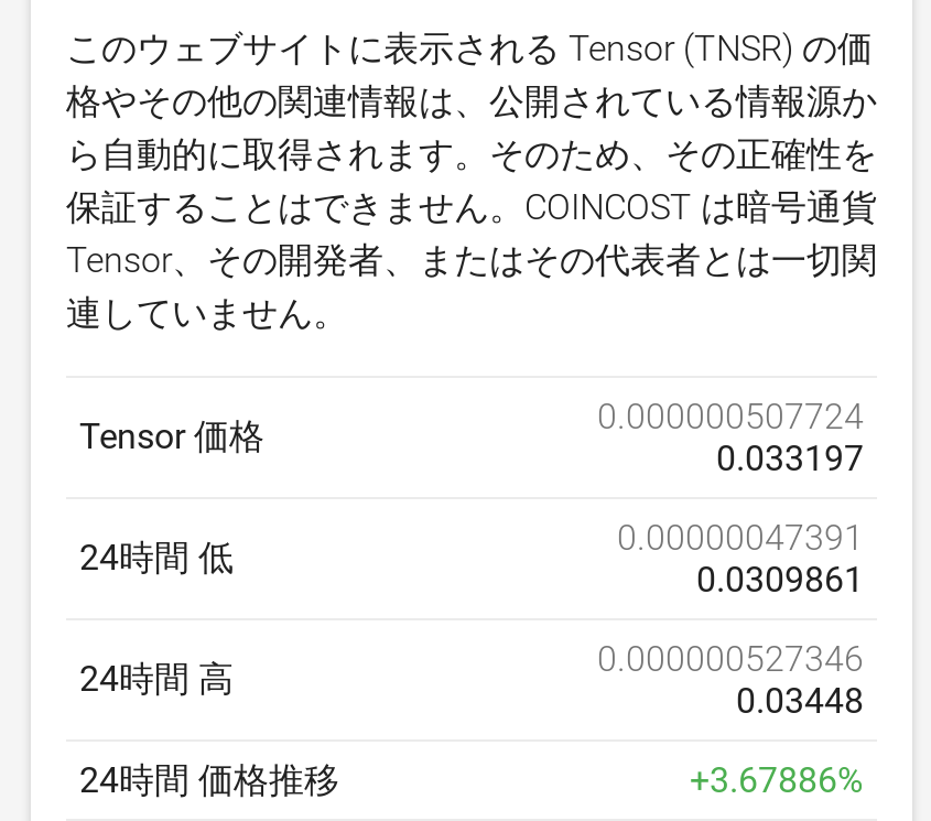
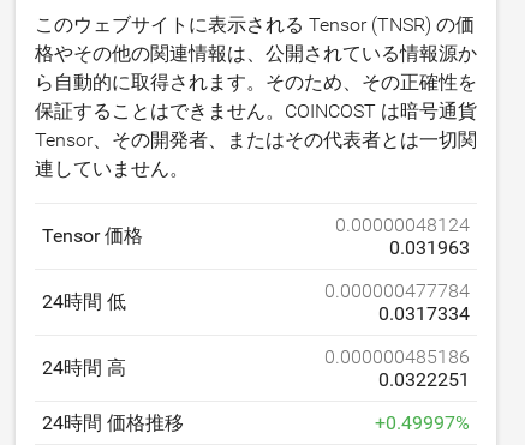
[597,395,864,436] 0.000000507724 -> [335,213,470,236] 0.00000048124
[716,436,864,478] 0.033197 -> [389,236,470,258] 0.031963
[617,516,864,558] 0.00000047391 -> [324,279,470,302] 0.000000477784
[696,558,864,599] 0.0309861 -> [378,302,470,324] 0.0317334
[597,637,864,679] 0.000000527346 -> [324,345,470,368] 0.000000485186
[736,679,864,721] 0.03448 -> [378,368,470,390] 0.0322251
[690,758,864,800] +3.67886% -> [375,411,470,434] +0.49997%

